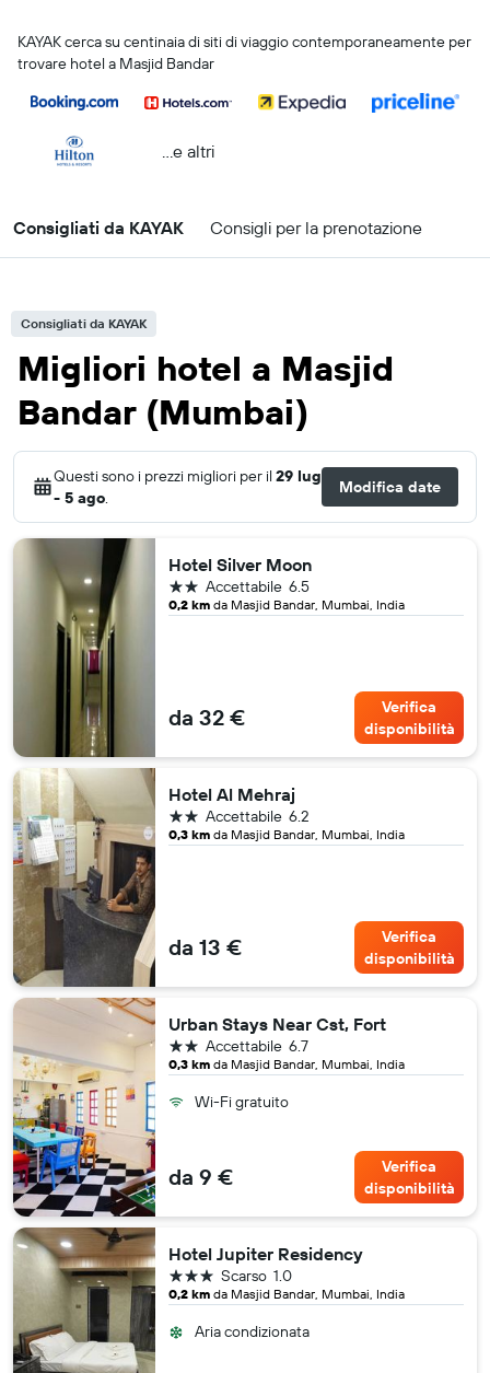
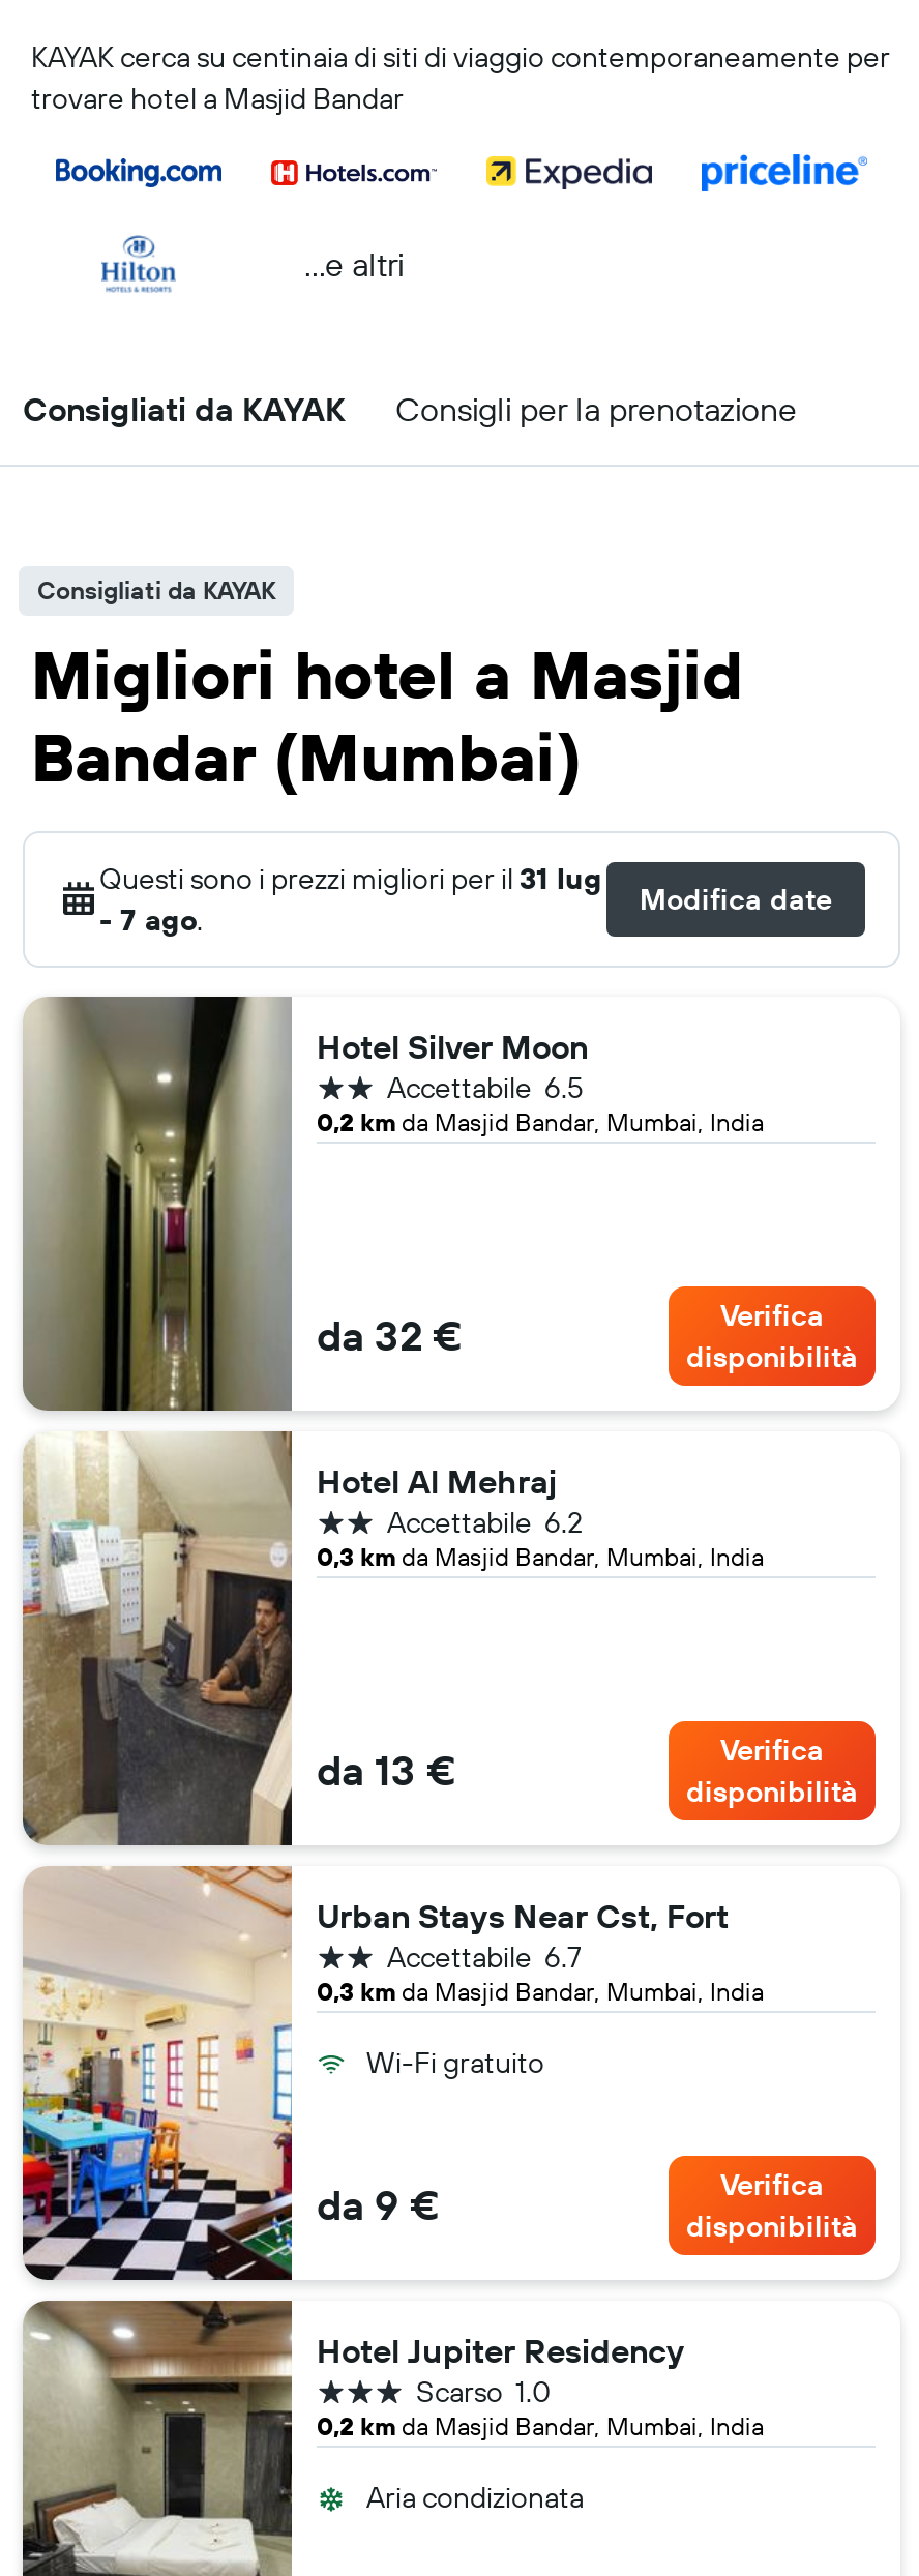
[54,466,322,486] Questi sono i prezzi migliori per il 29 lug -> [99,860,602,897] Questi sono i prezzi migliori per il 31 lug
[54,488,108,508] - 5 ago. -> [99,901,203,939] - 7 ago.

